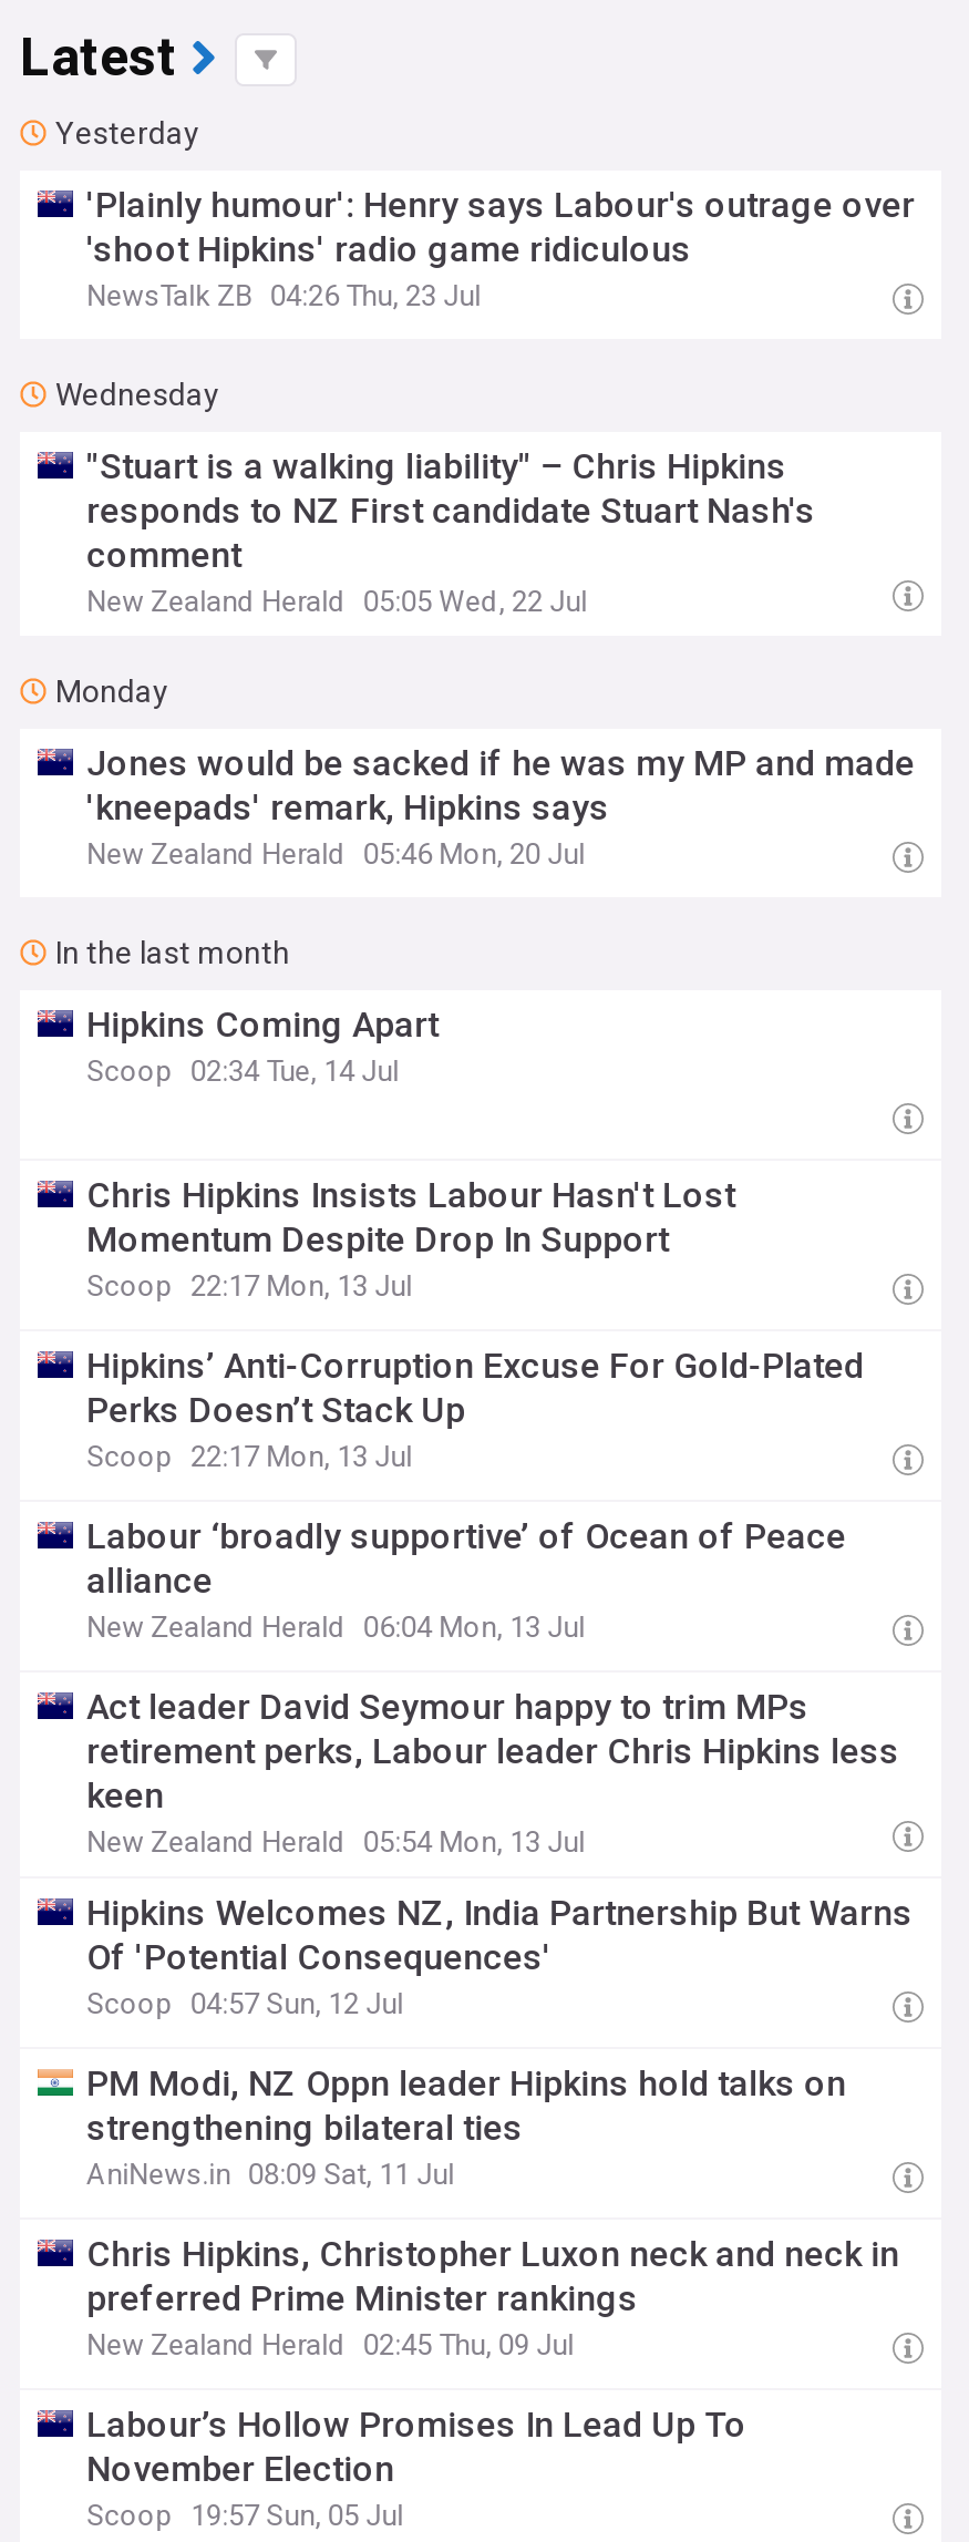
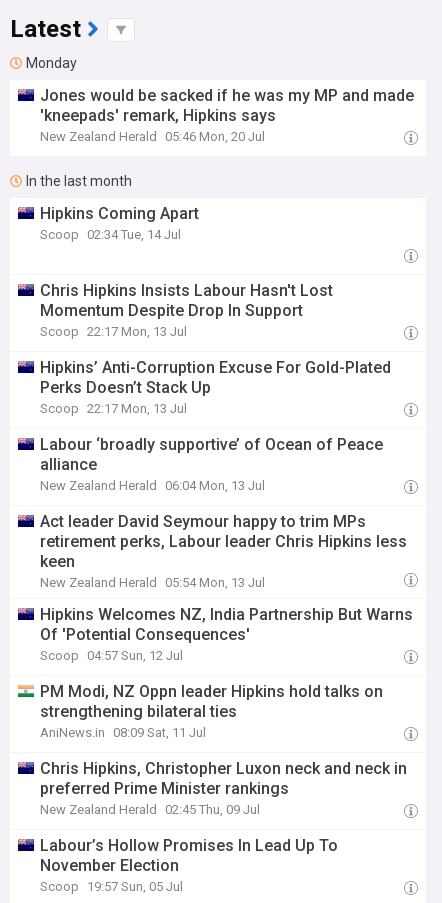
[55,115,915,618] Yesterday | 'Plainly humour': Henry says Labour's outrage over | 'shoot Hipkins' radio game ridiculous | NewsTalk ZB 04:26 Thu, 23 Jul | Wednesday | "Stuart is a walking liability" – Chris Hipkins | responds to NZ First candidate Stuart Nash's | comment | New Zealand Herald 05:05 Wed, 22 Jul -> none

